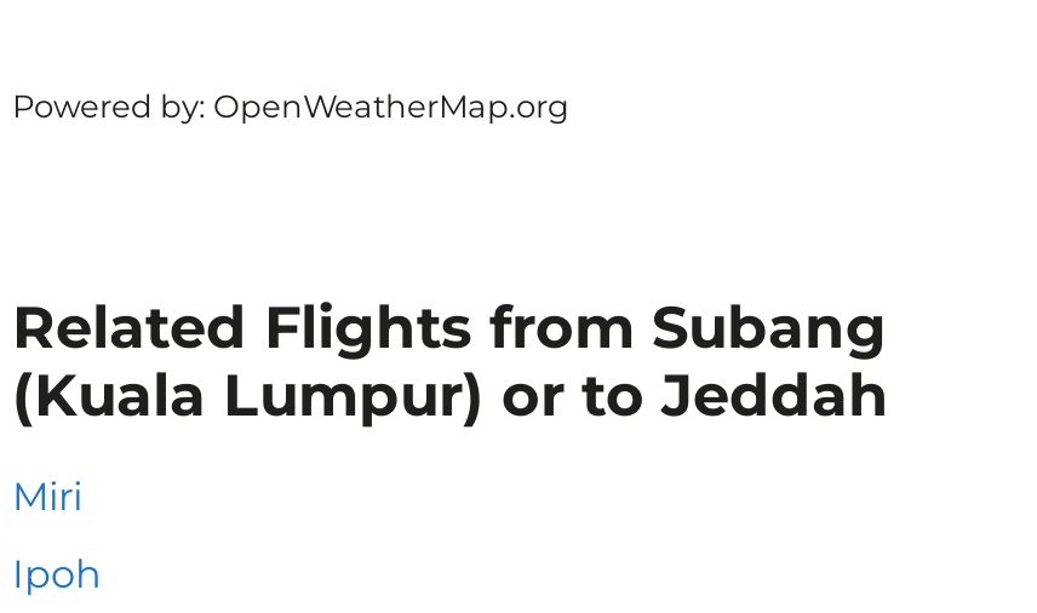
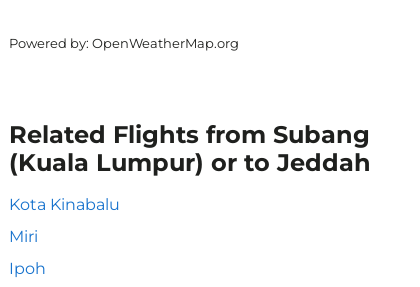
none -> [9,195,120,214] Kota Kinabalu

